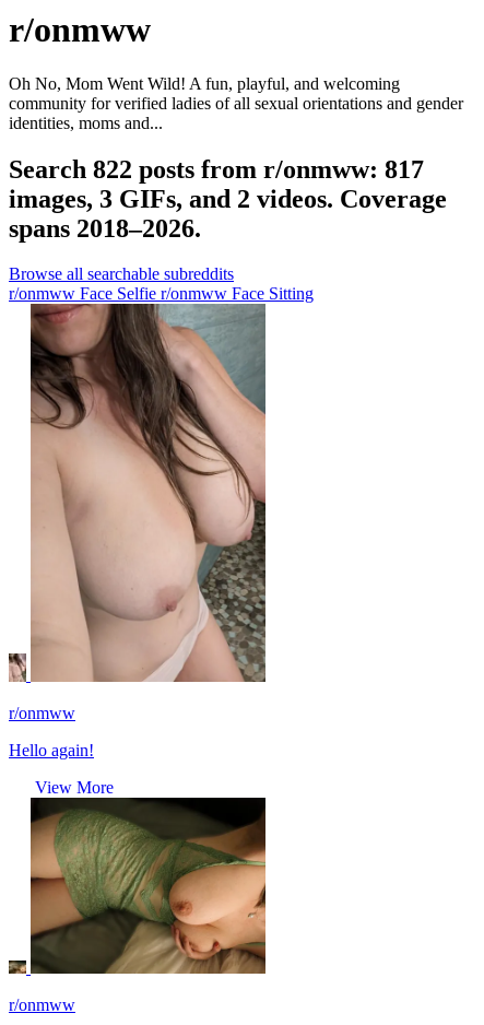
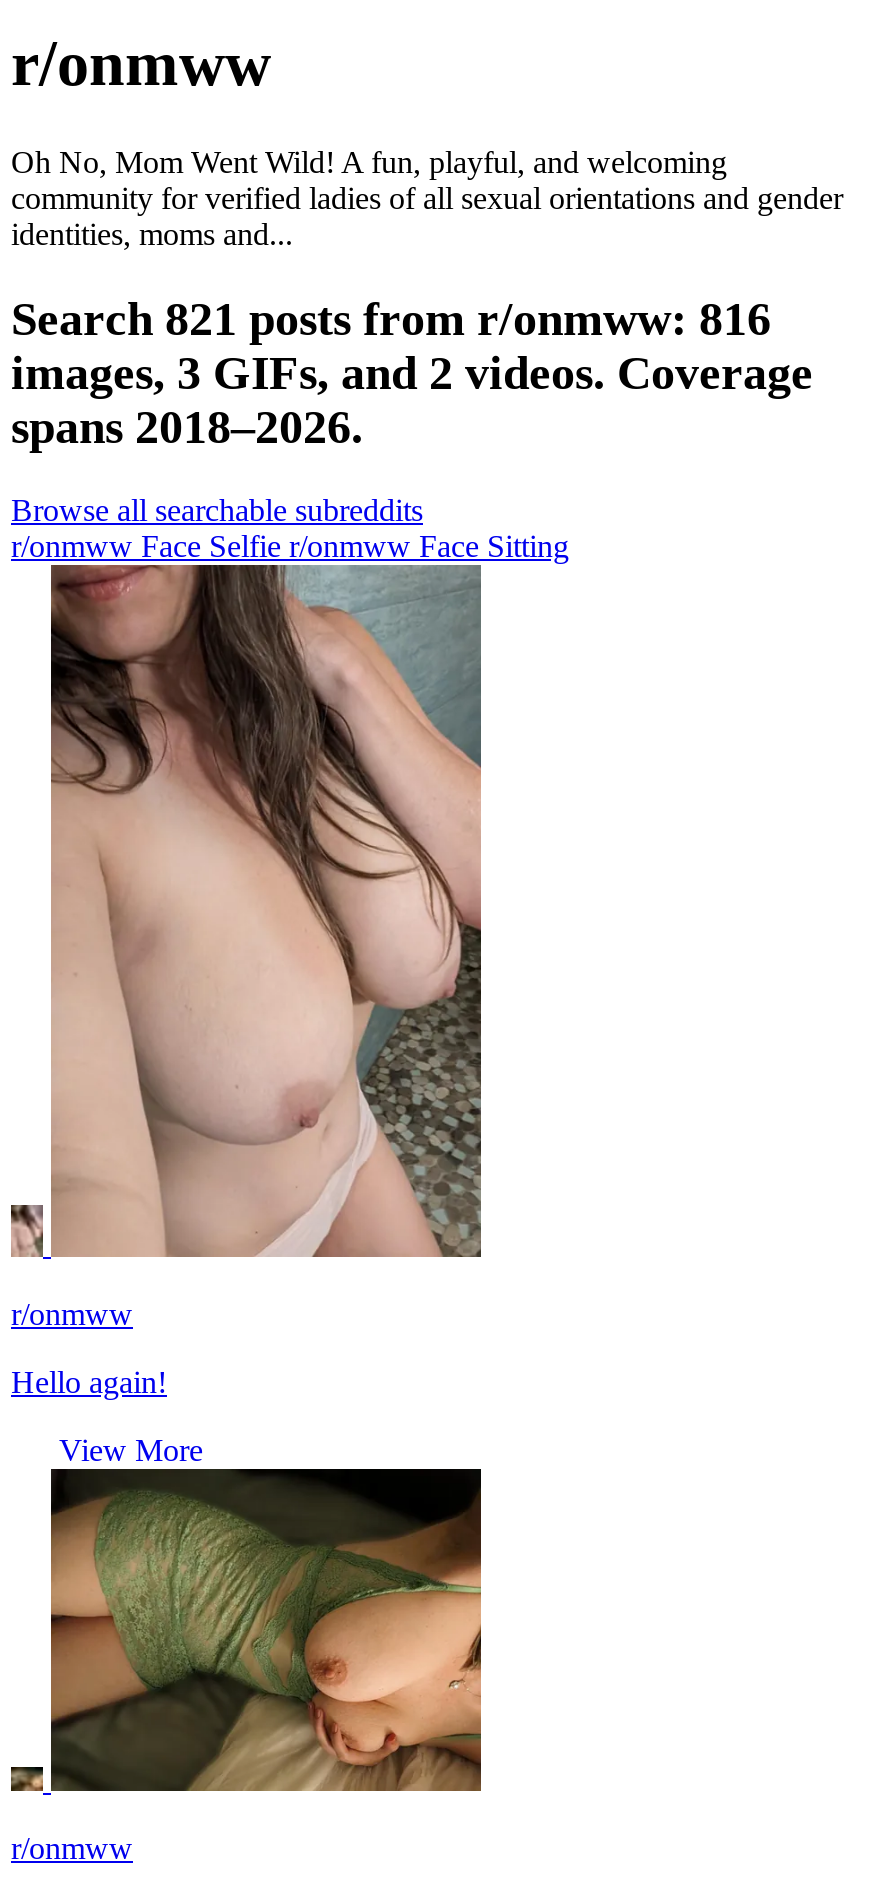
[9,155,424,183] Search 822 posts from r/onmww: 817 -> [11,292,771,344] Search 821 posts from r/onmww: 816

